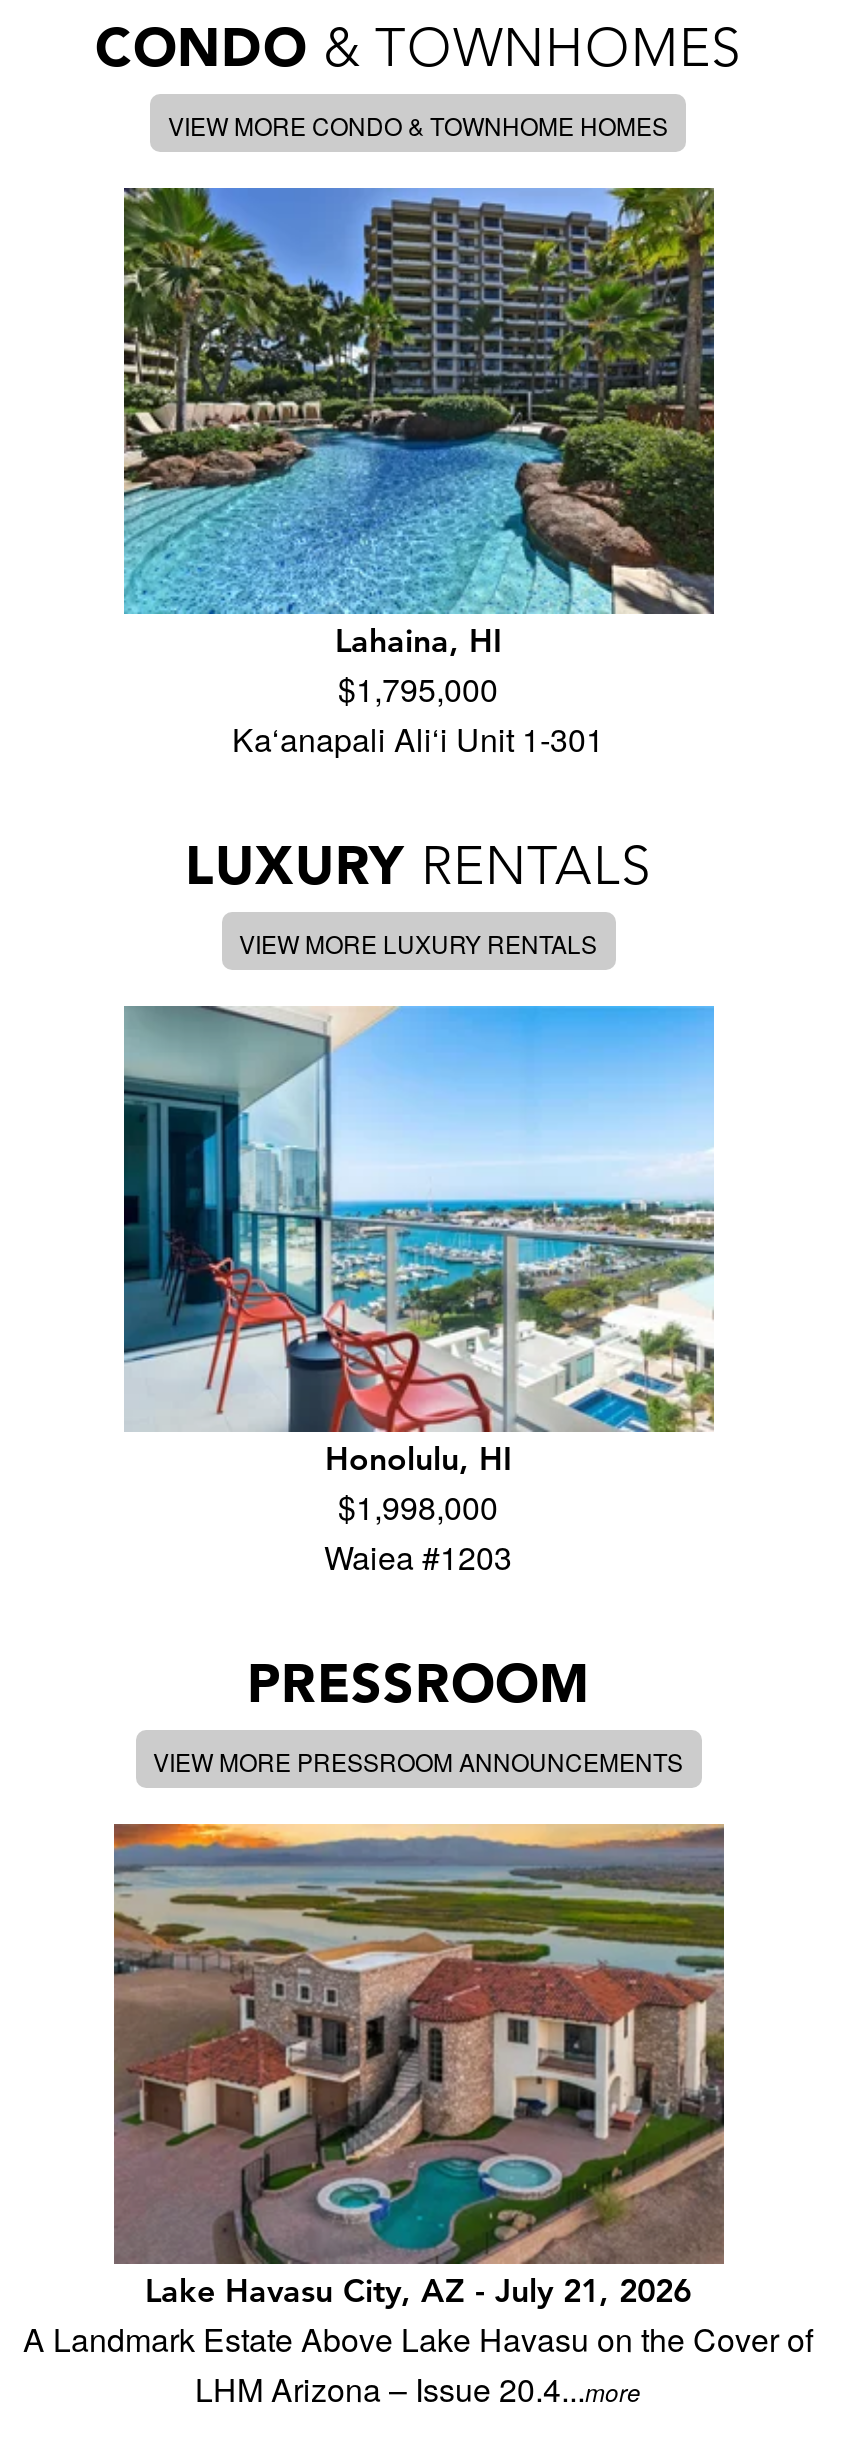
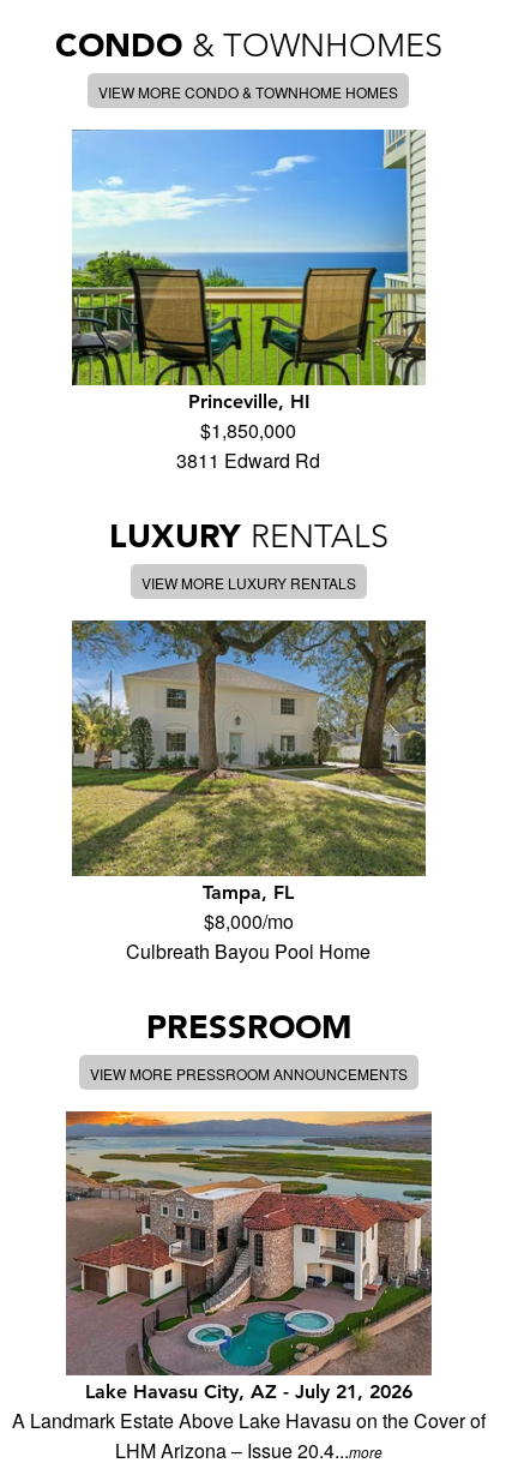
[122,186,716,762] [image] | Lahaina, HI | $1,795,000 | Ka‘anapali Ali‘i Unit 1-301 -> [71,128,427,474] [image] | Princeville, HI | $1,850,000 | 3811 Edward Rd
[122,1004,716,1580] [image] | Honolulu, HI | $1,998,000 | Waiea #1203 -> [71,619,427,965] [image] | Tampa, FL | $8,000/mo | Culbreath Bayou Pool Home

